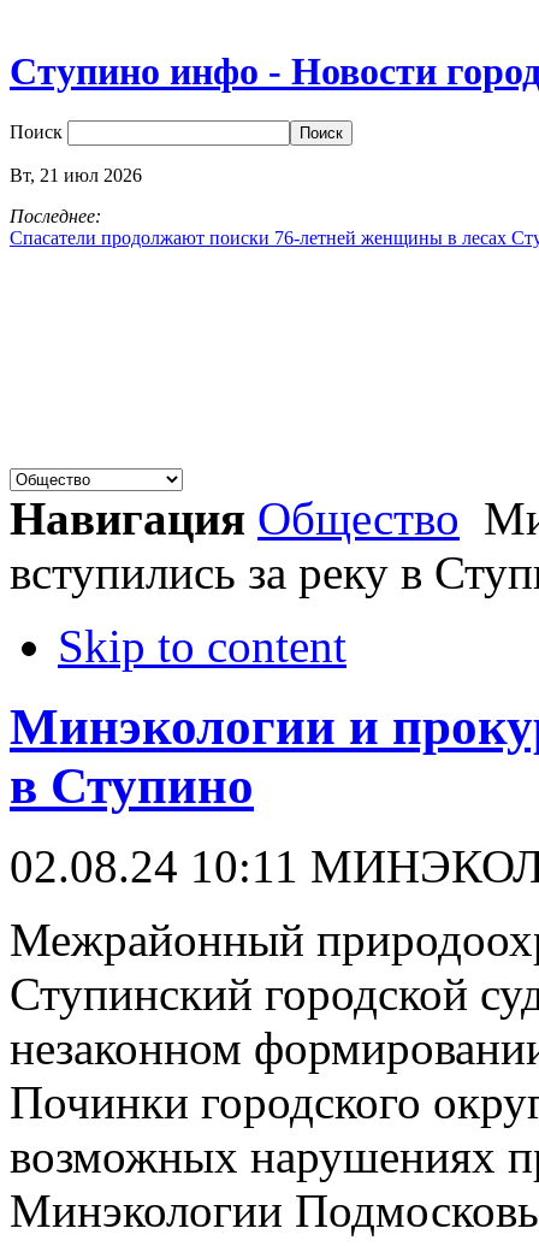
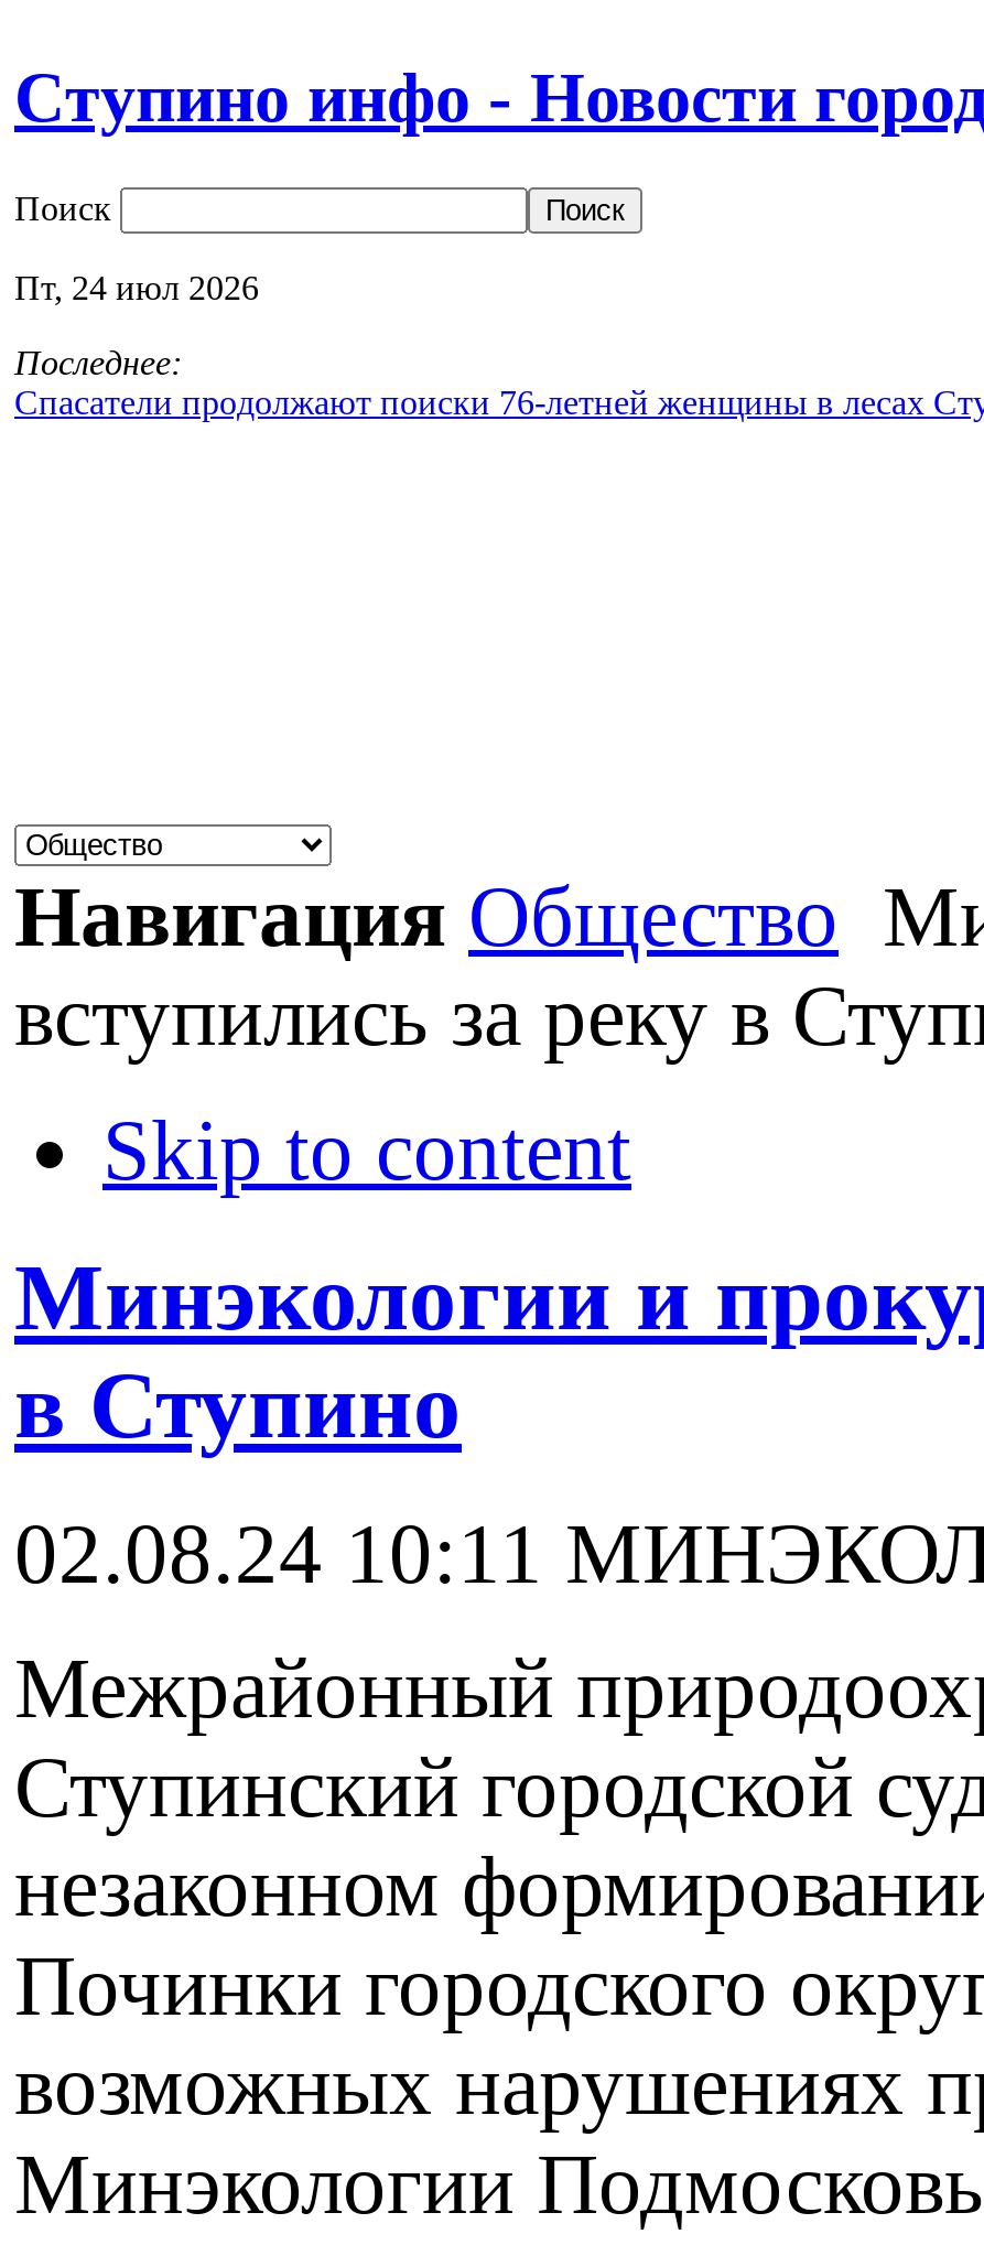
[10,165,142,185] Вт, 21 июл 2026 -> [14,269,259,306] Пт, 24 июл 2026

